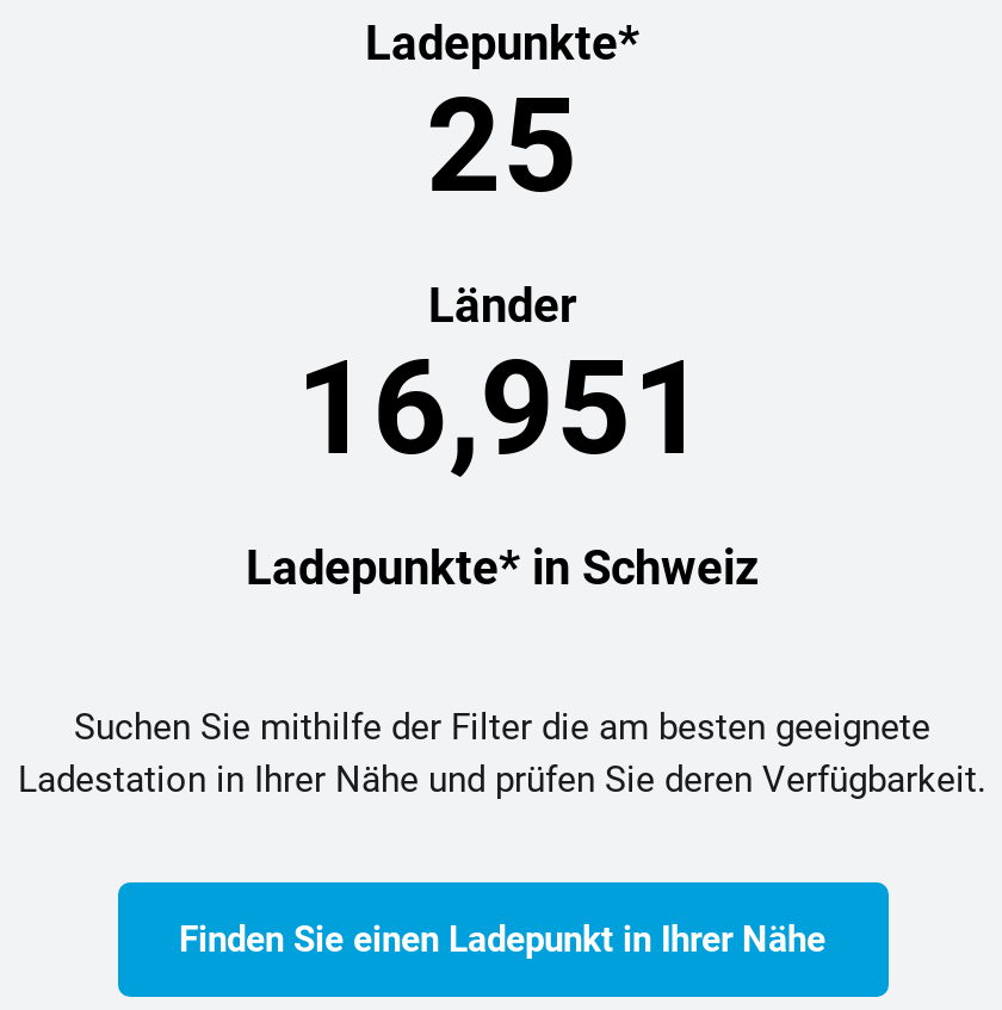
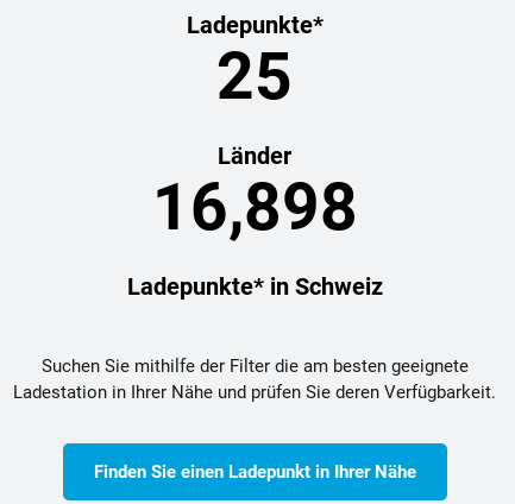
[296,333,709,485] 16,951 -> [152,169,357,245] 16,898

